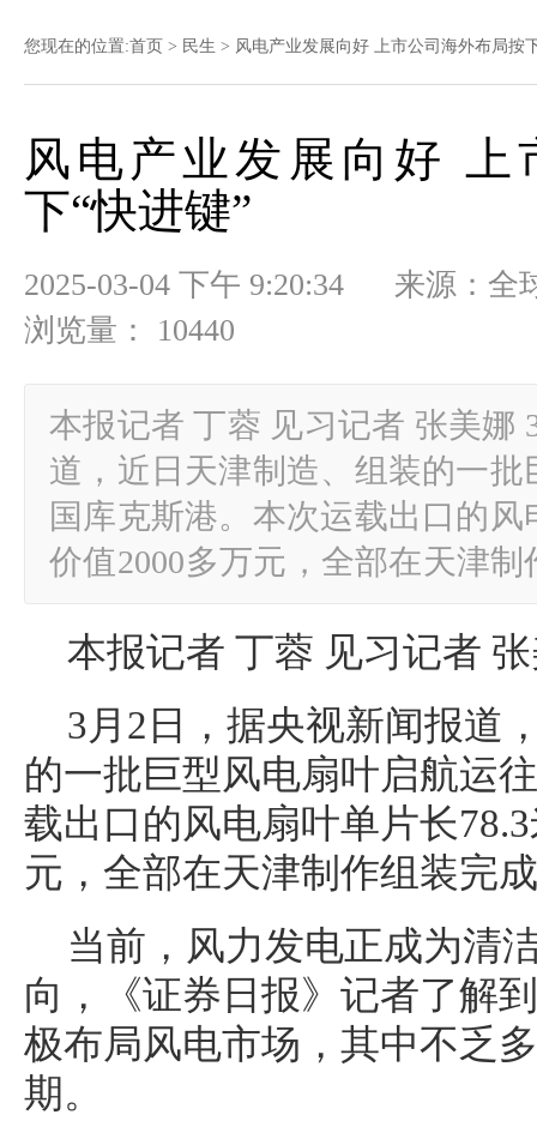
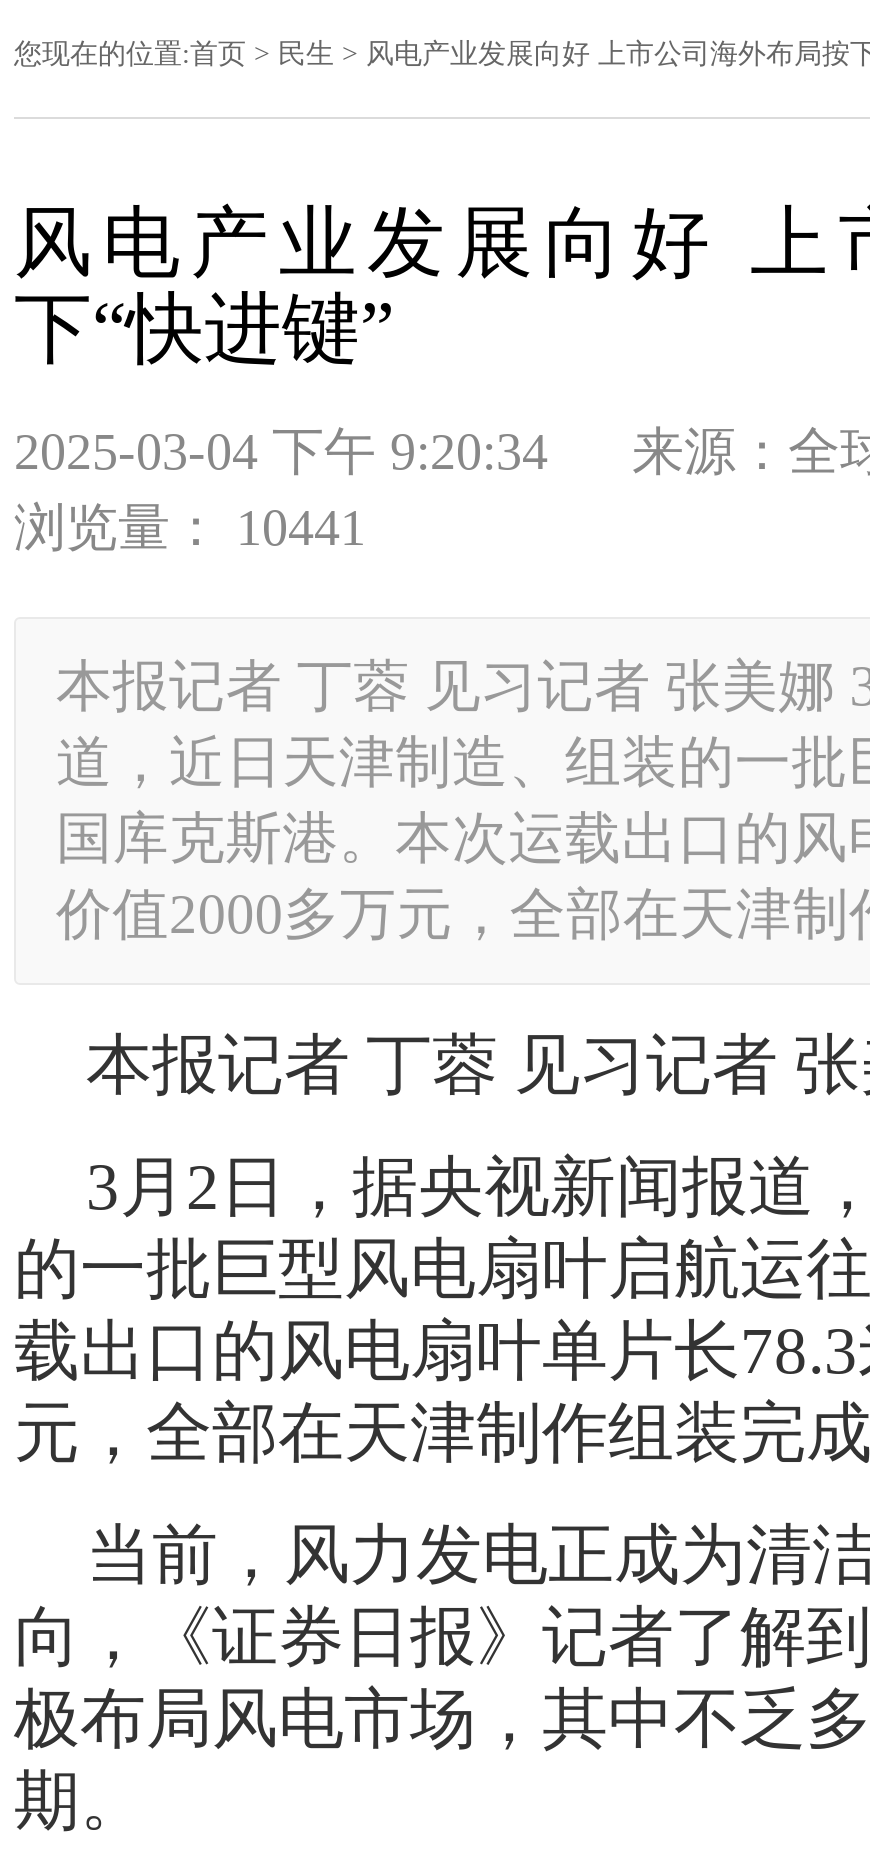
[24,313,235,348] 浏览量： 10440 -> [14,499,366,557] 浏览量： 10441

